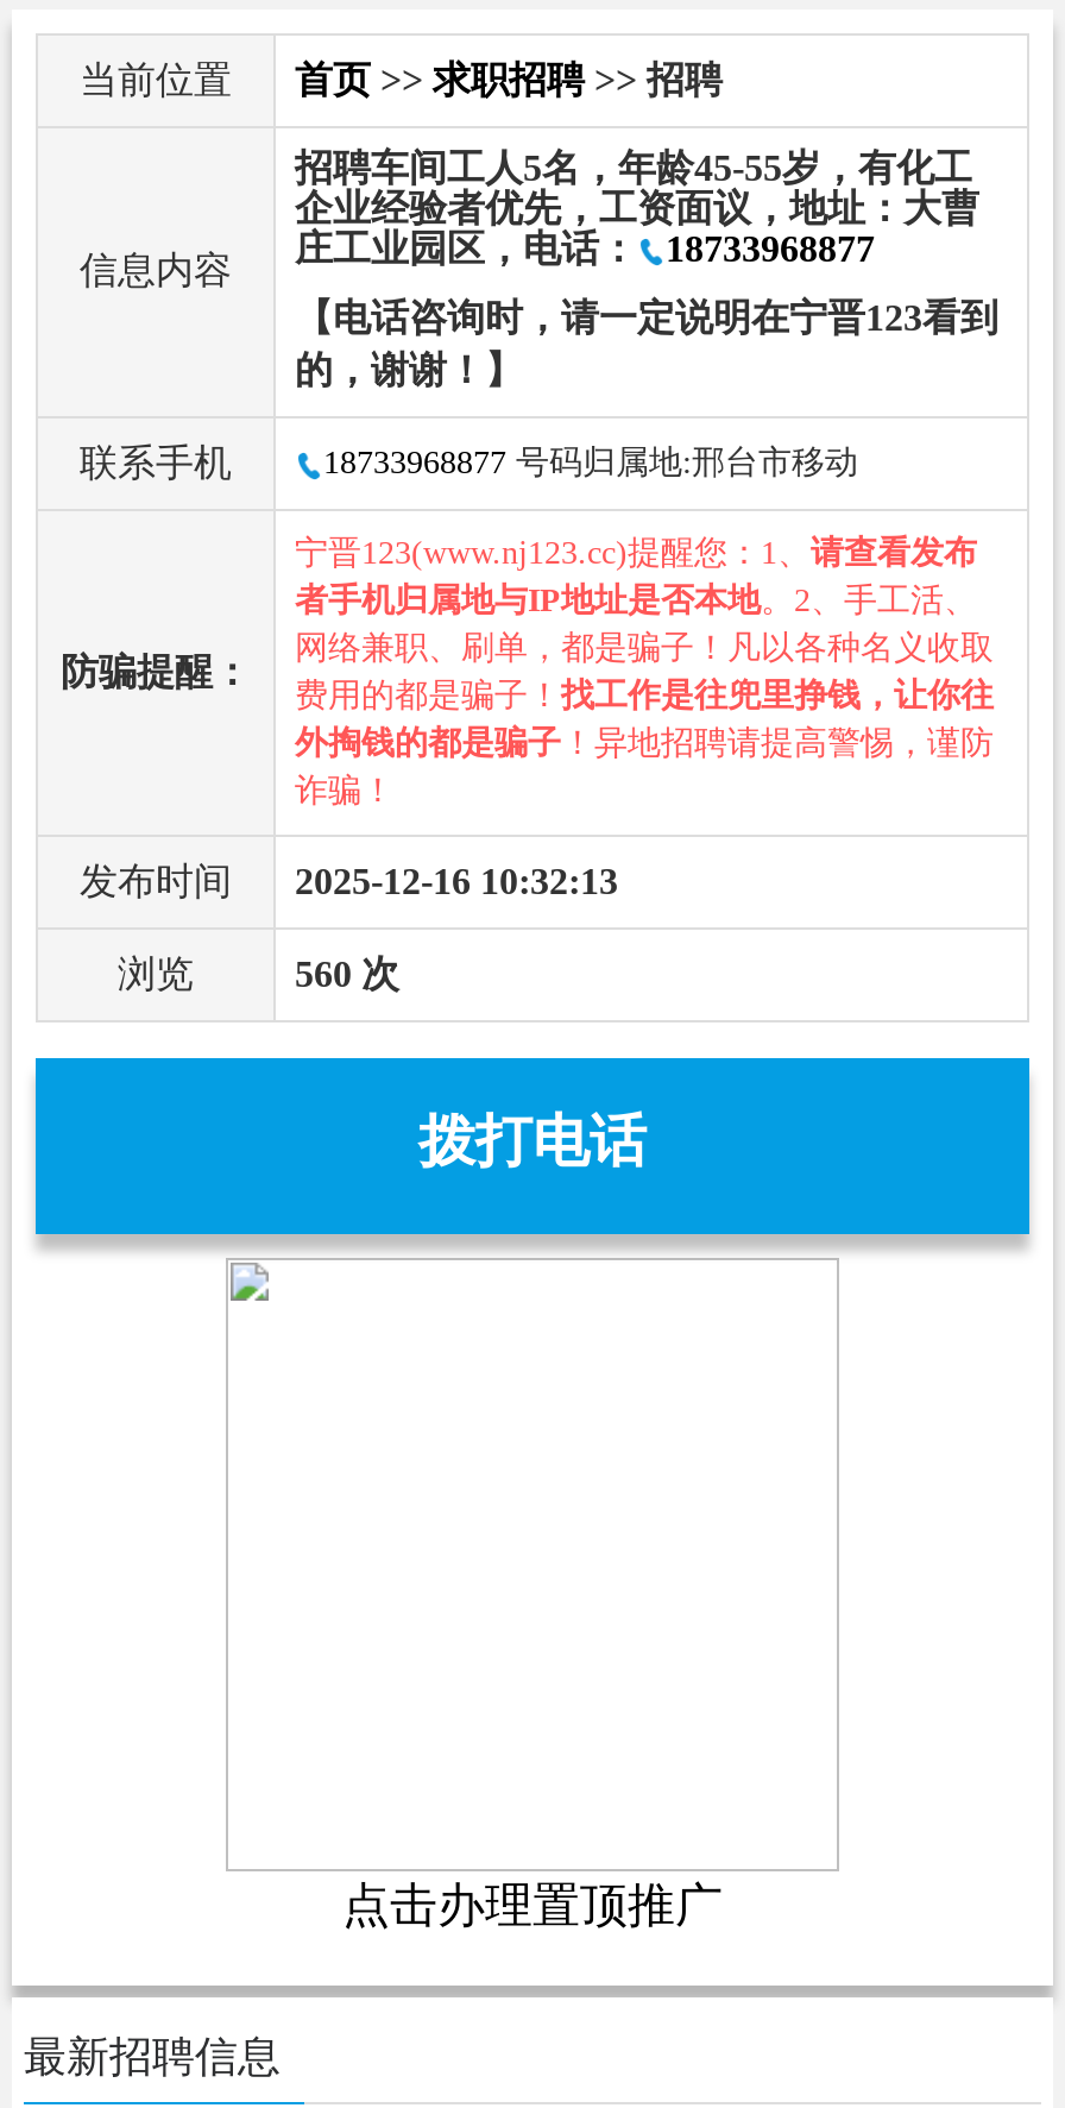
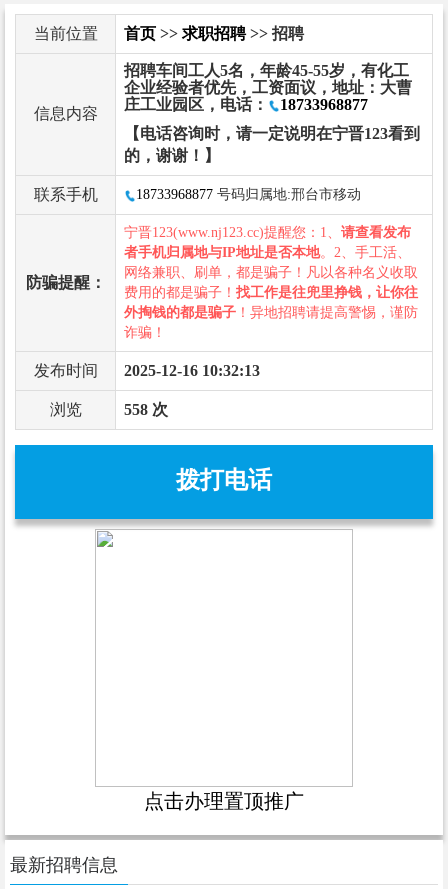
[295,954,399,994] 560 次 -> [124,401,168,418] 558 次

